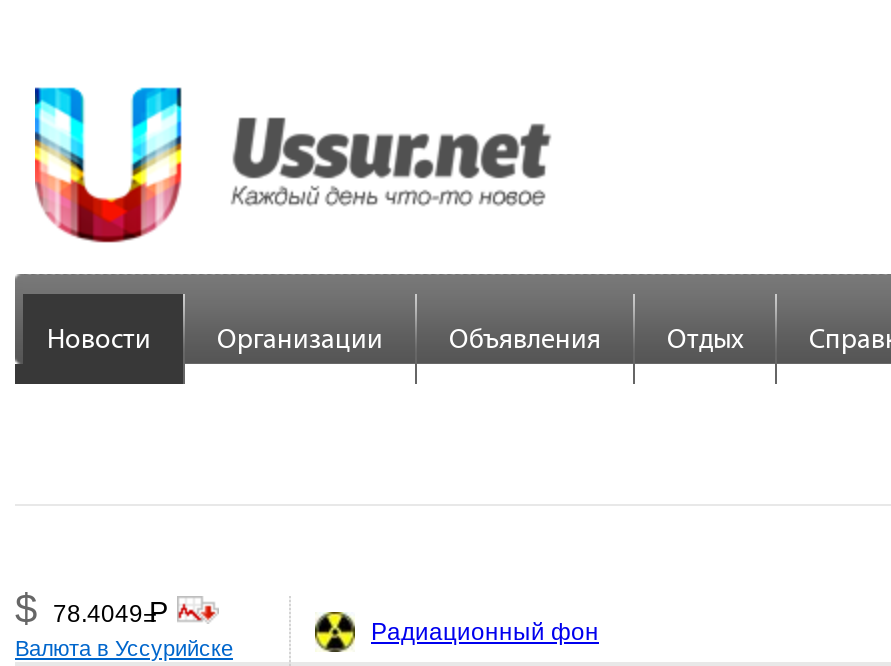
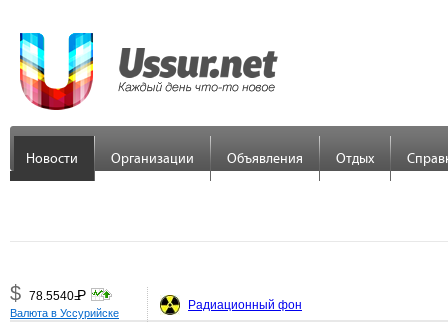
[15,586,167,632] $ 78.4049= Р -> [10,282,86,305] $ 78.5540= Р

